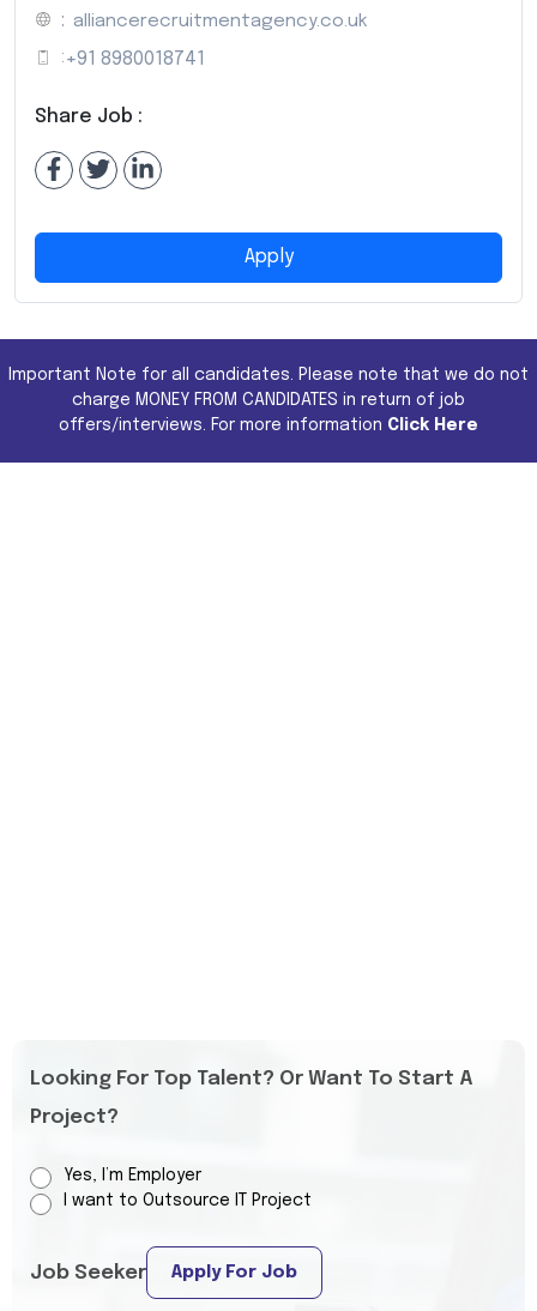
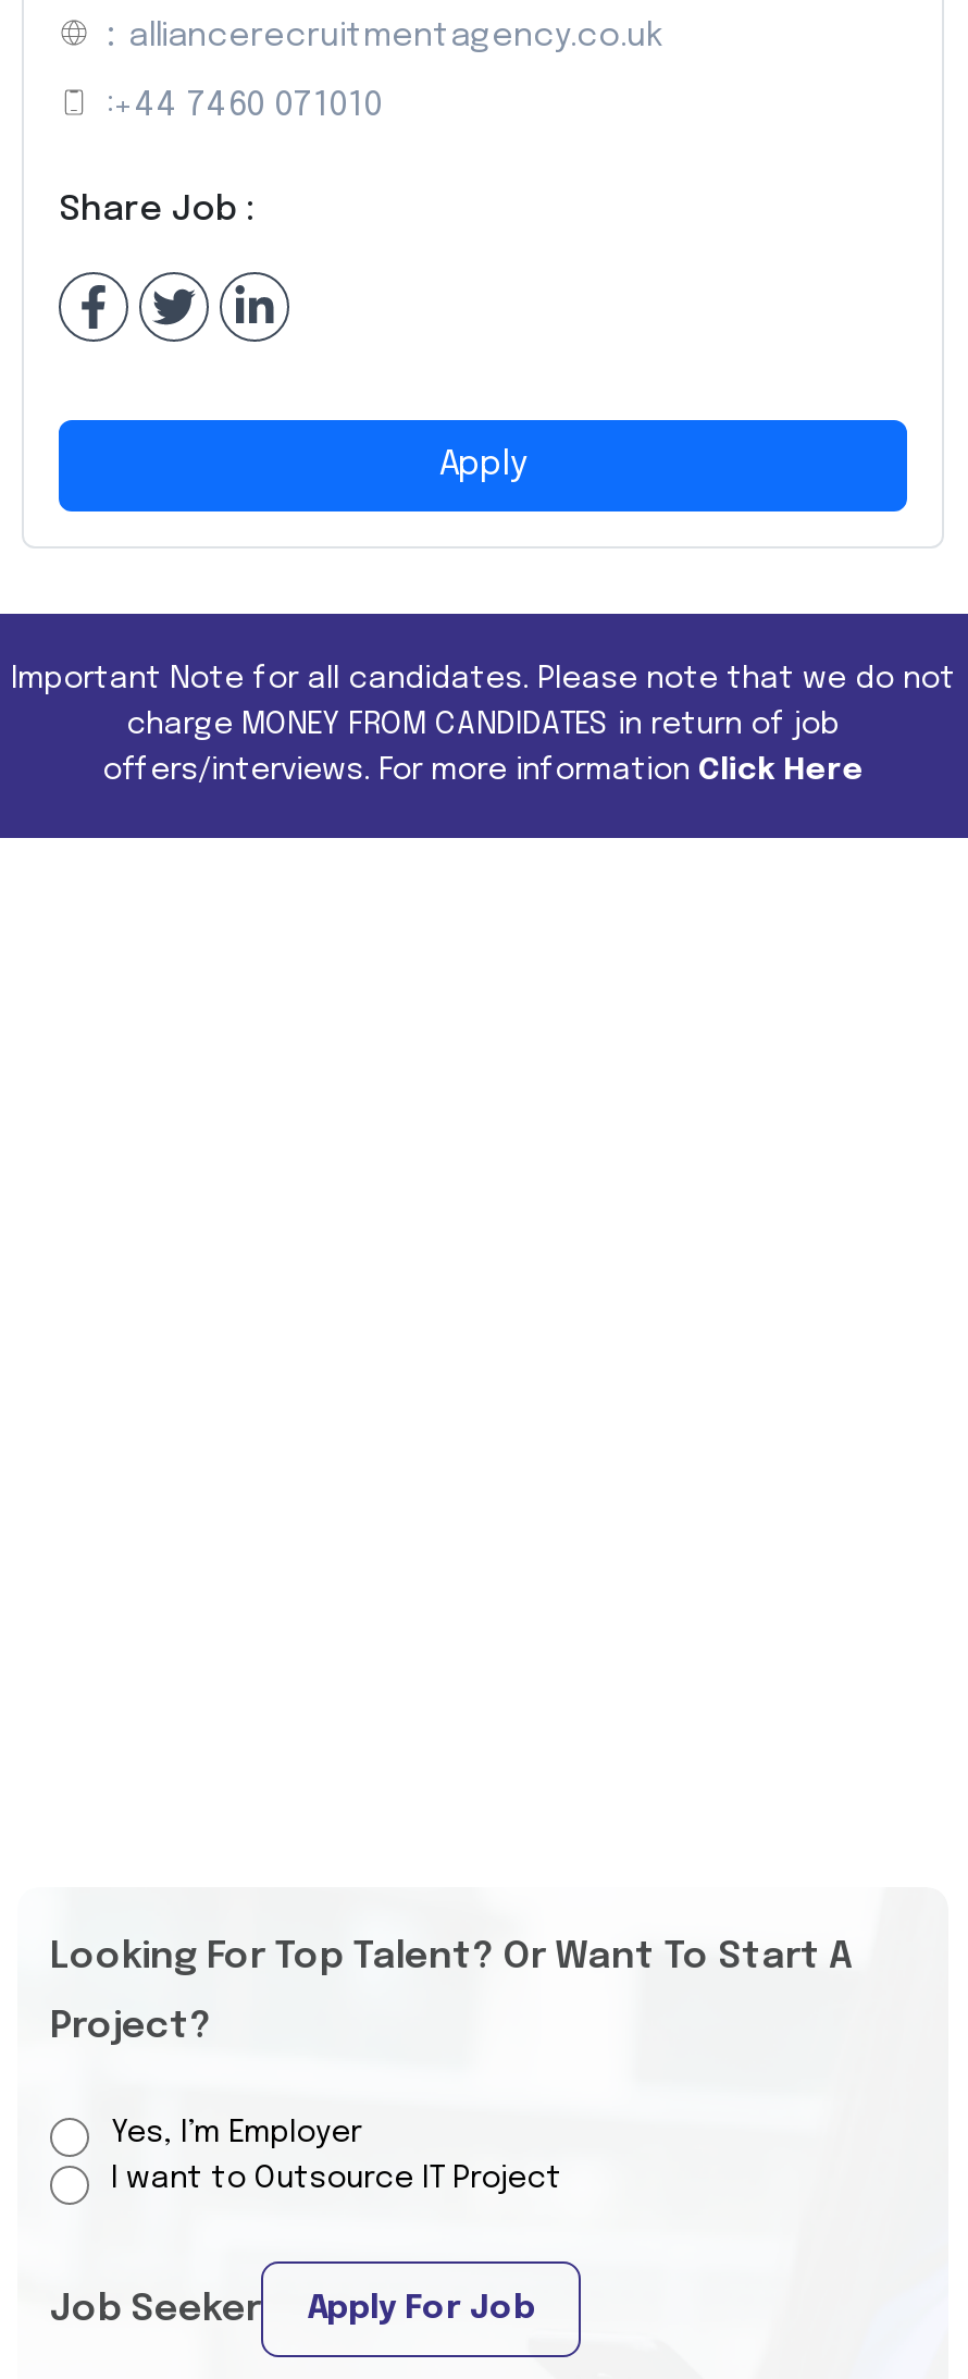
[61,49,205,69] :+91 8980018741 -> [107,86,383,123] :+44 7460 071010

